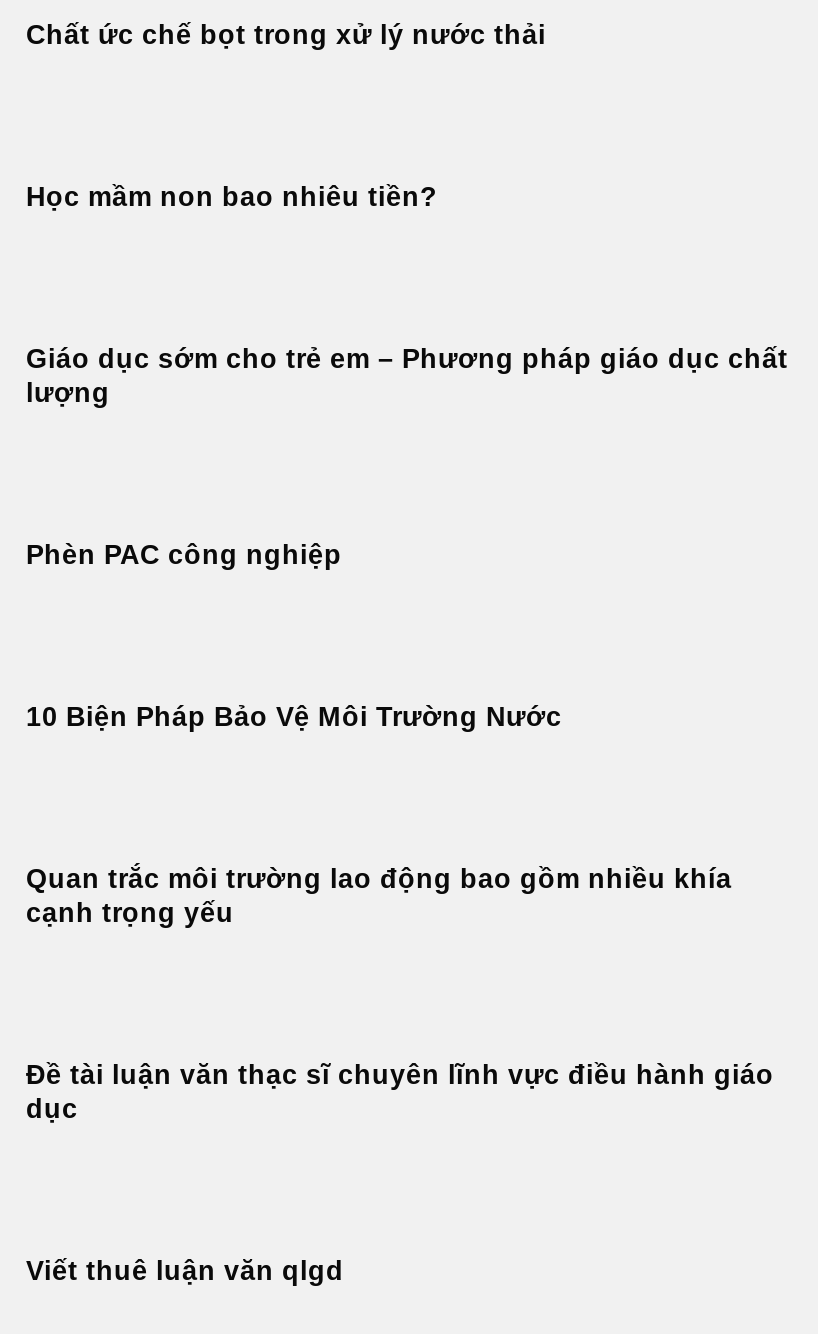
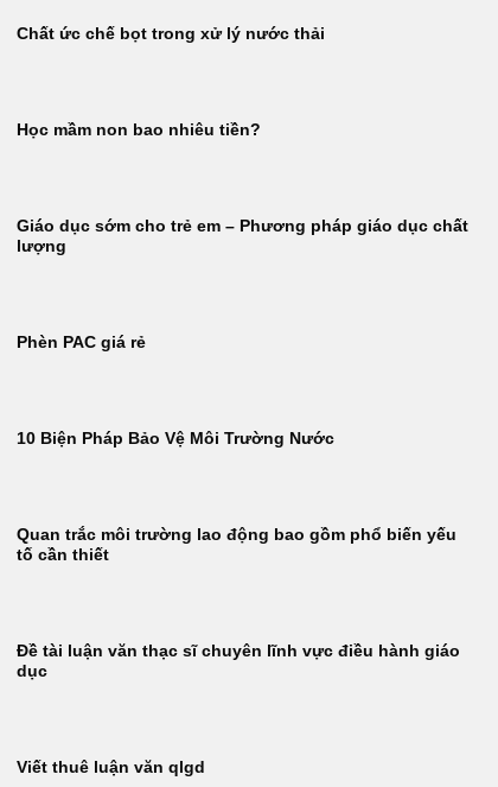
[26,540,342,570] Phèn PAC công nghiệp -> [17,334,146,352] Phèn PAC giá rẻ
[26,864,732,928] Quan trắc môi trường lao động bao gồm nhiều khía | cạnh trọng yếu -> [17,526,456,564] Quan trắc môi trường lao động bao gồm phổ biến yếu | tố cần thiết

